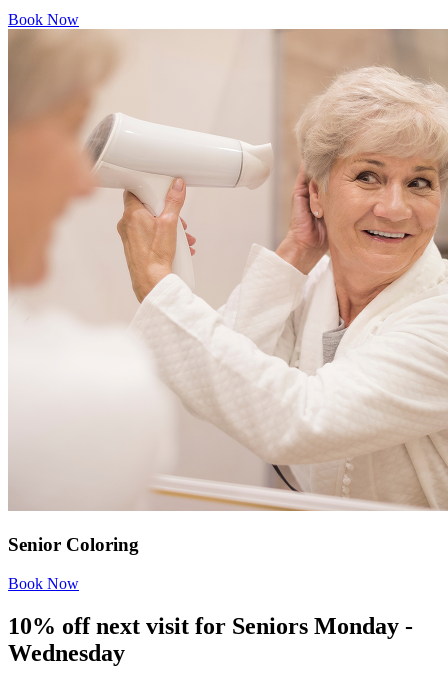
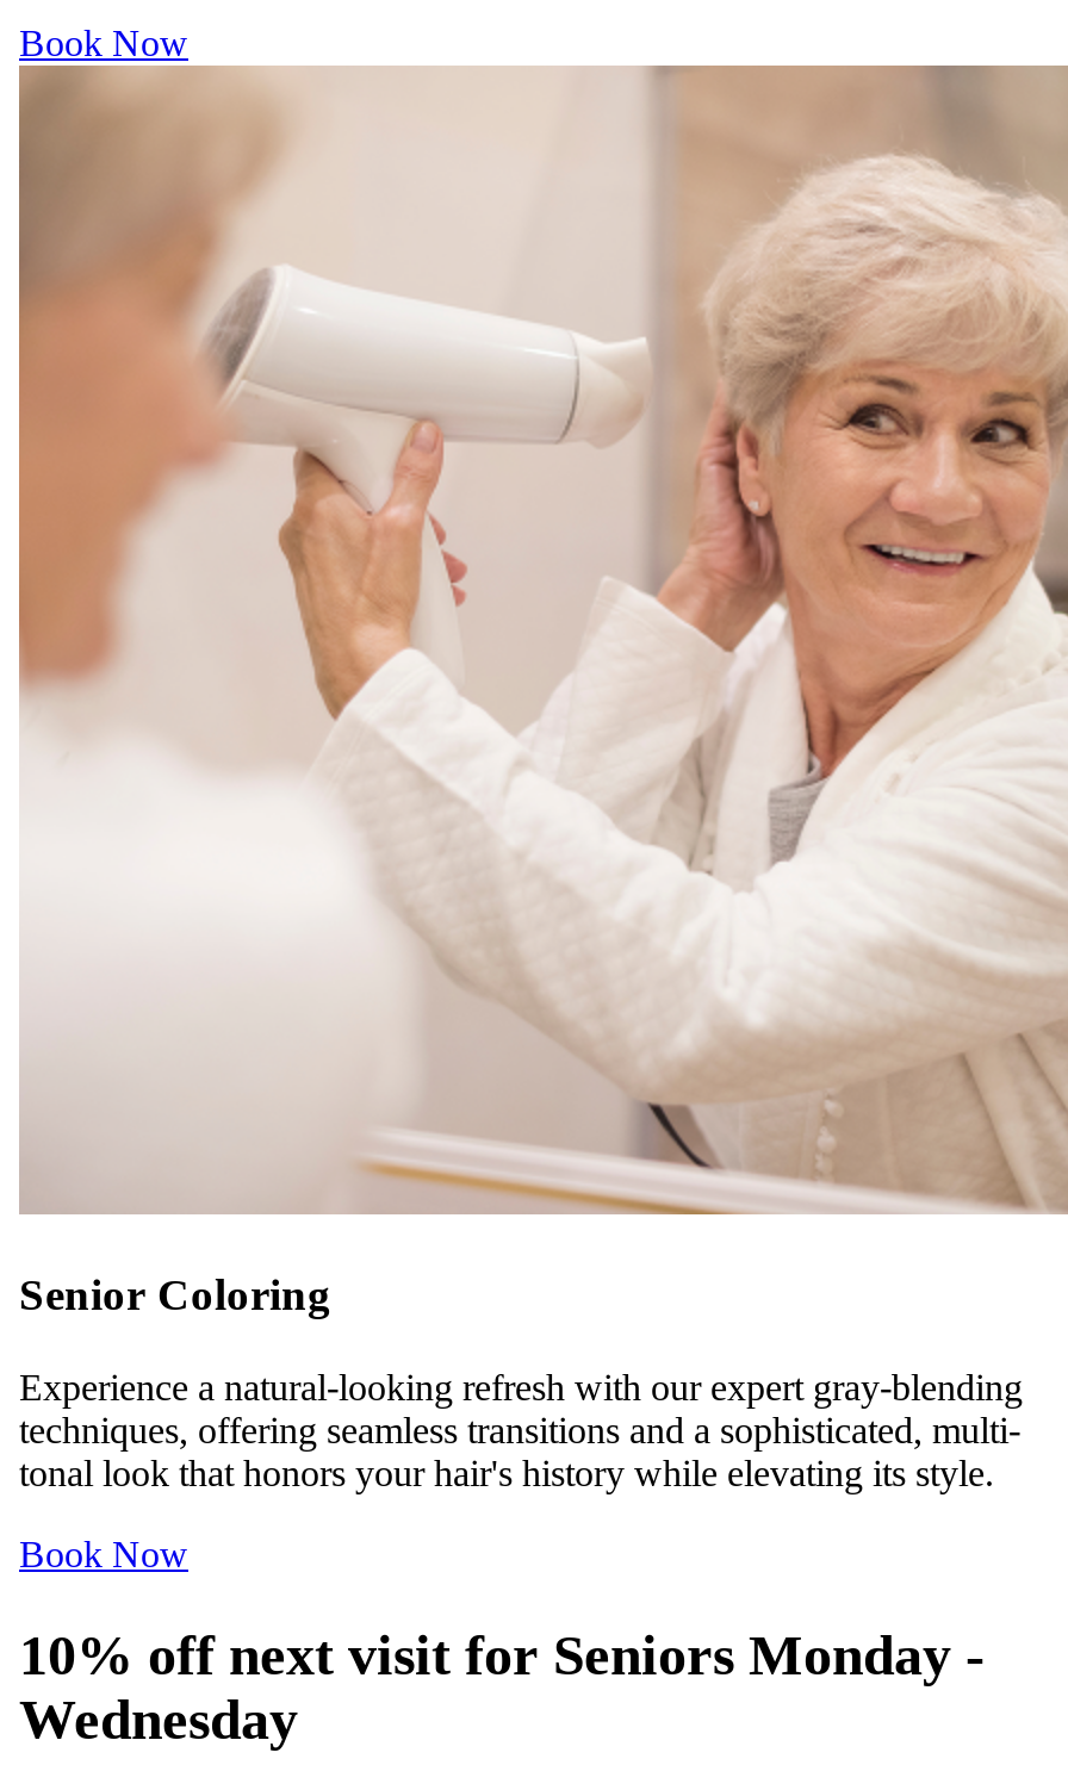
none -> [19,1366,1023,1493] Experience a natural-looking refresh with our expert gray-blending | techniques, offering seamless transitions and a sophisticated, multi- | tonal look that honors your hair's history while elevating its style.

